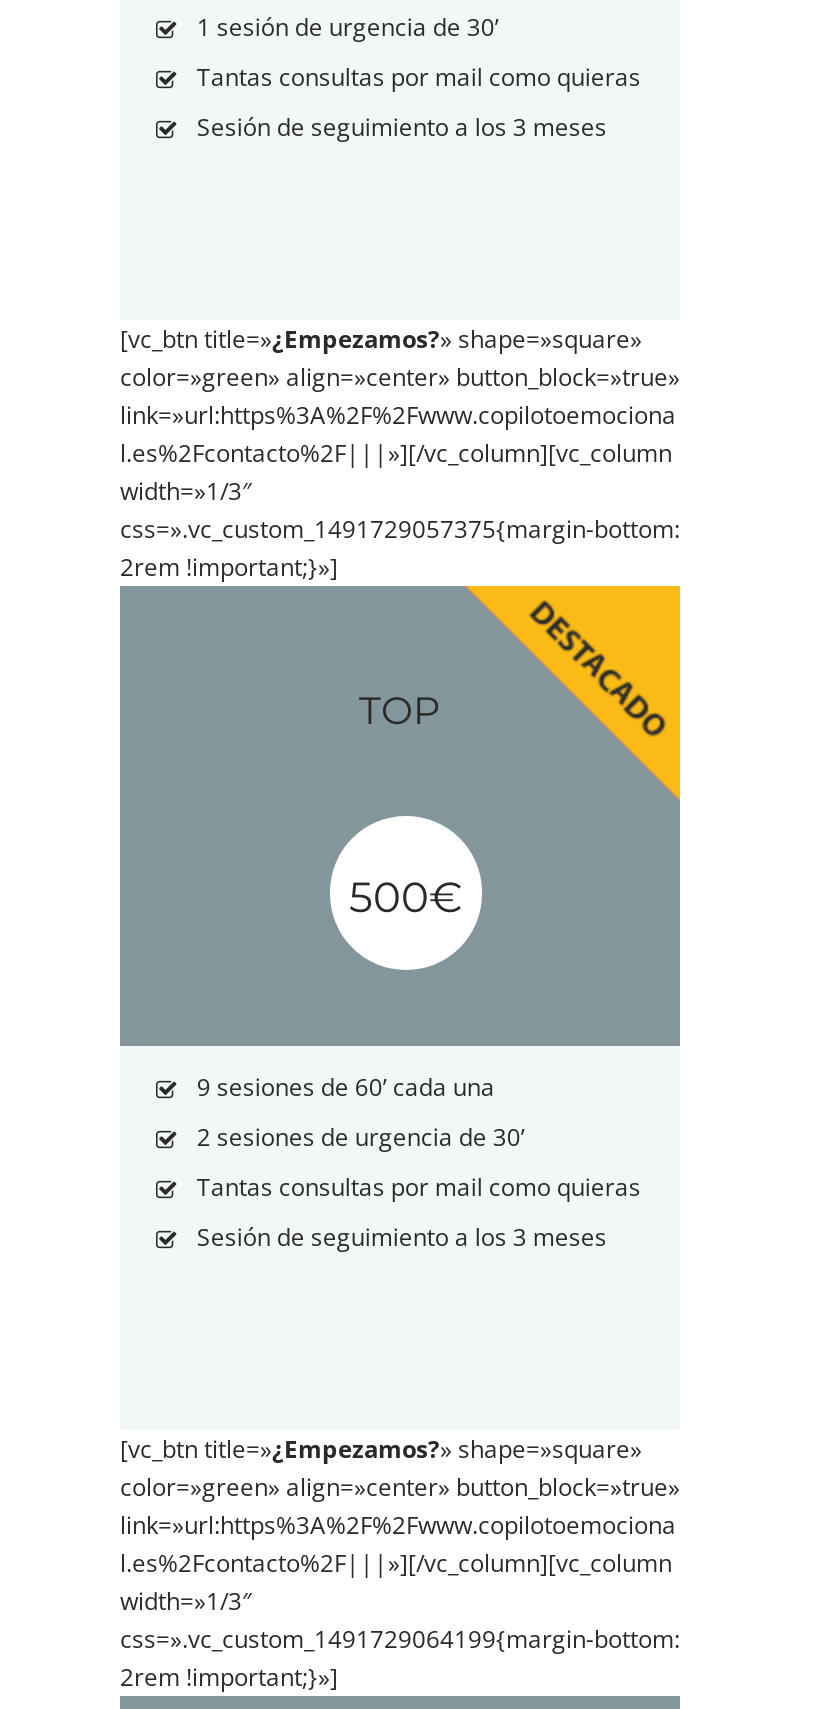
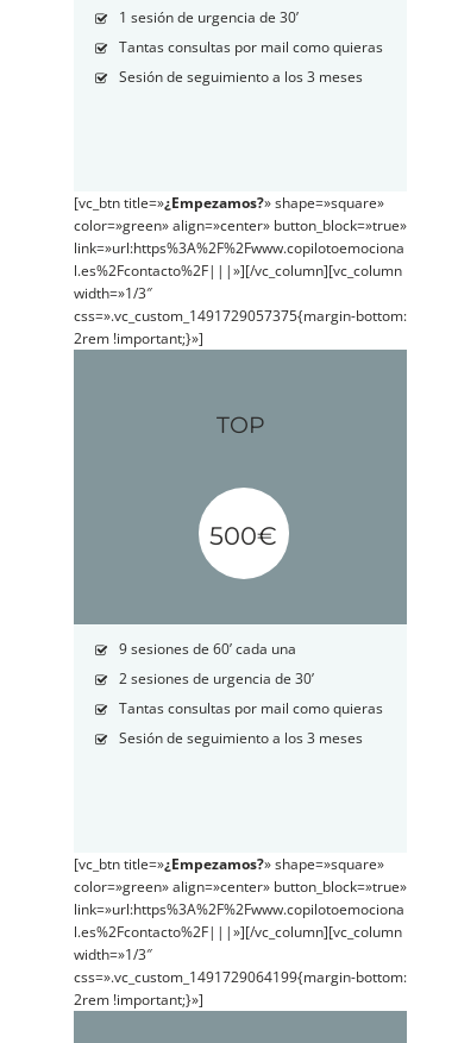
[466,584,682,800] [image] -> none

